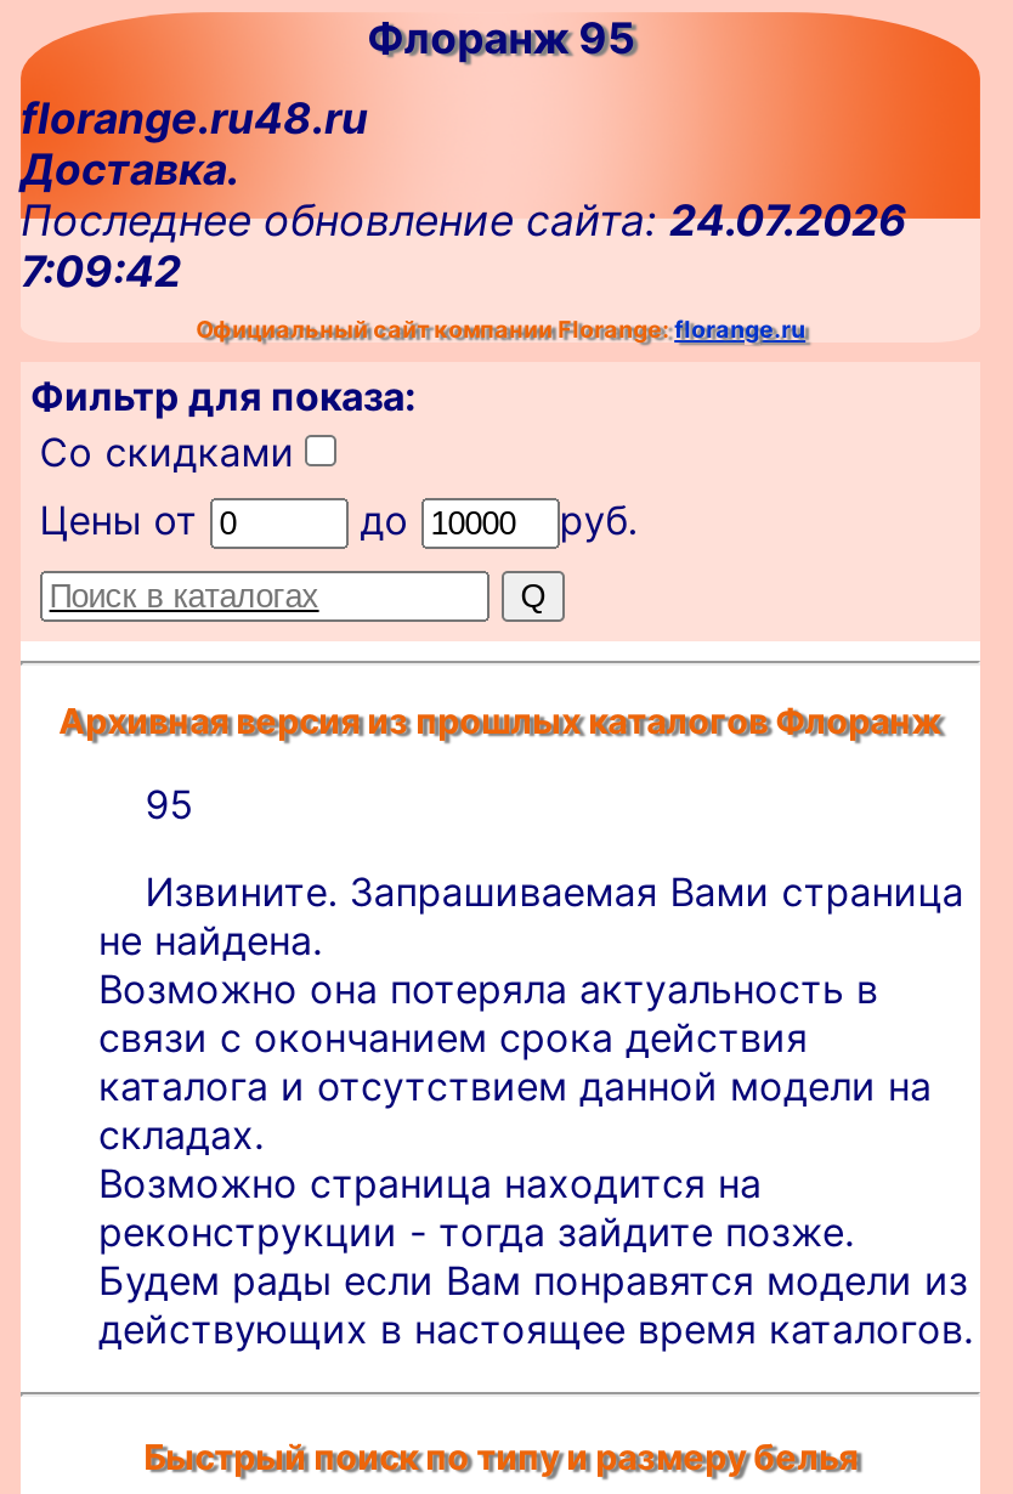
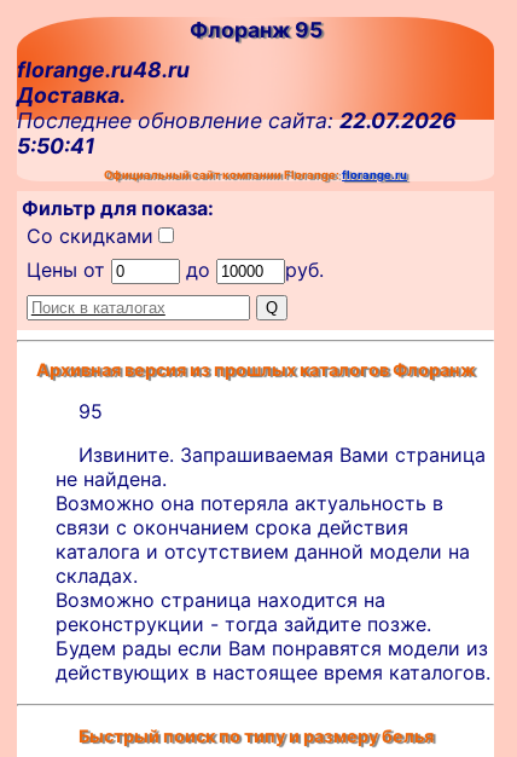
[21,194,907,245] Последнее обновление сайта: 24.07.2026 -> [17,107,457,133] Последнее обновление сайта: 22.07.2026
[21,245,181,296] 7:09:42 -> [17,133,95,158] 5:50:41

